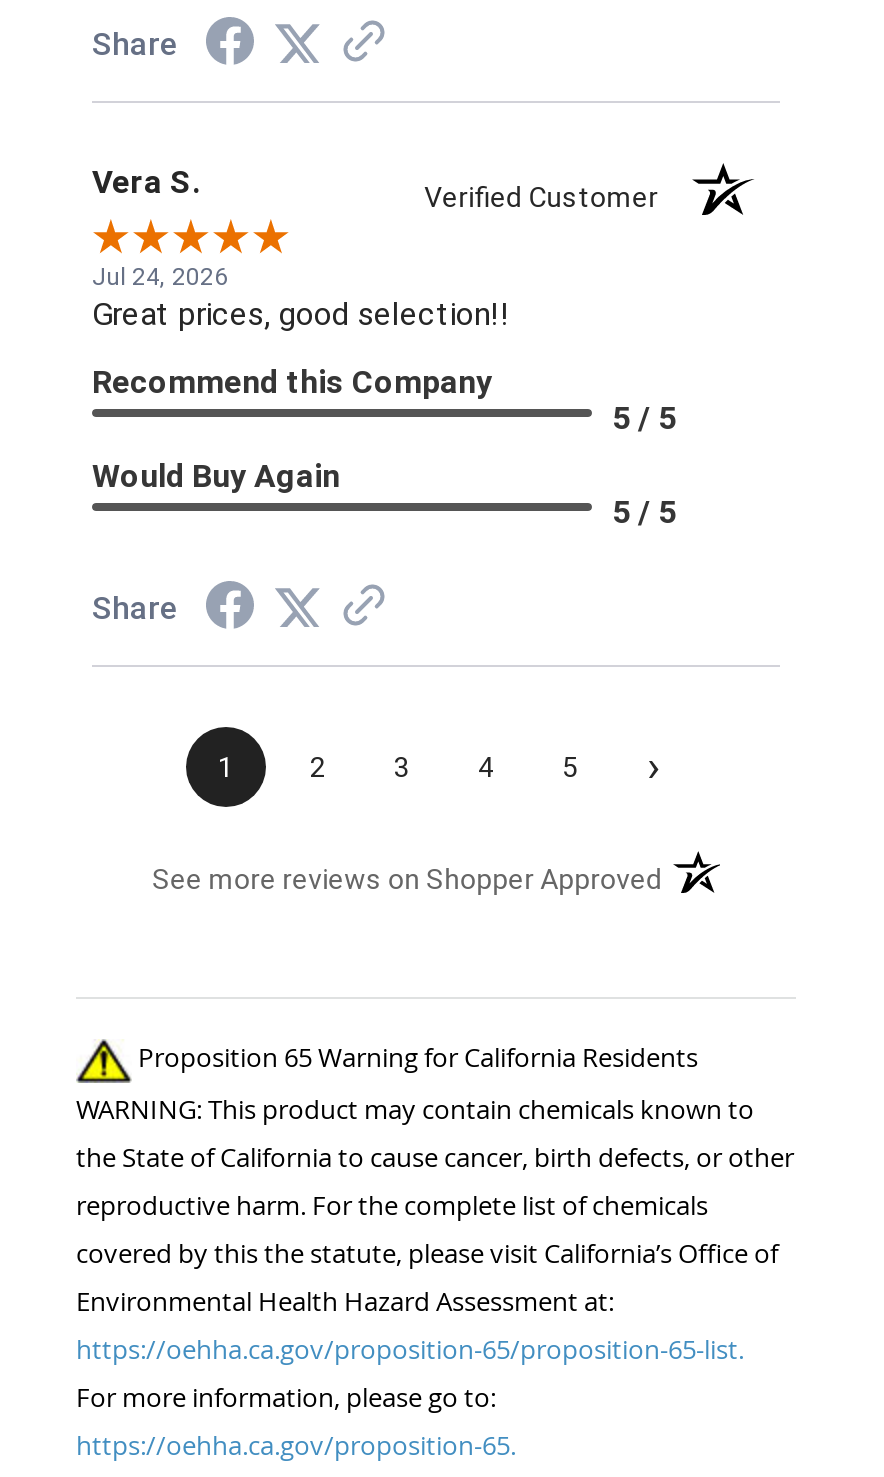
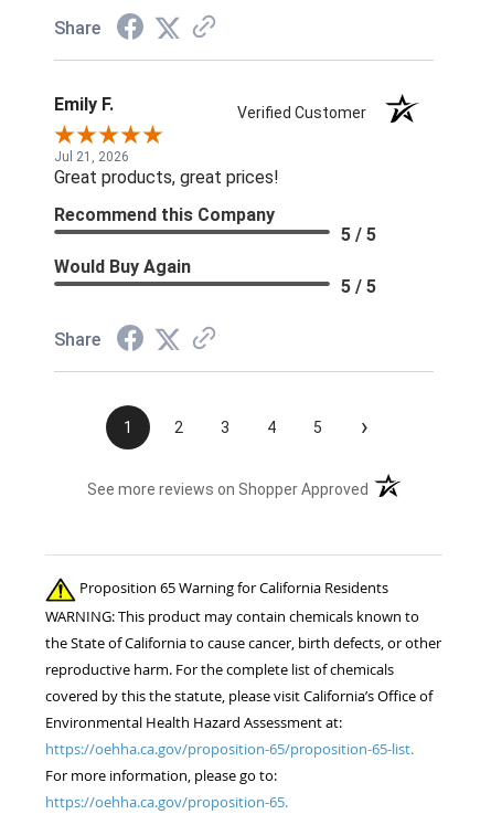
[92,163,200,201] Vera S. -> [54,94,114,115] Emily F.
[92,263,228,291] Jul 24, 2026 -> [54,149,129,165] Jul 21, 2026
[92,295,510,333] Great prices, good selection!! -> [54,167,279,188] Great products, great prices!

